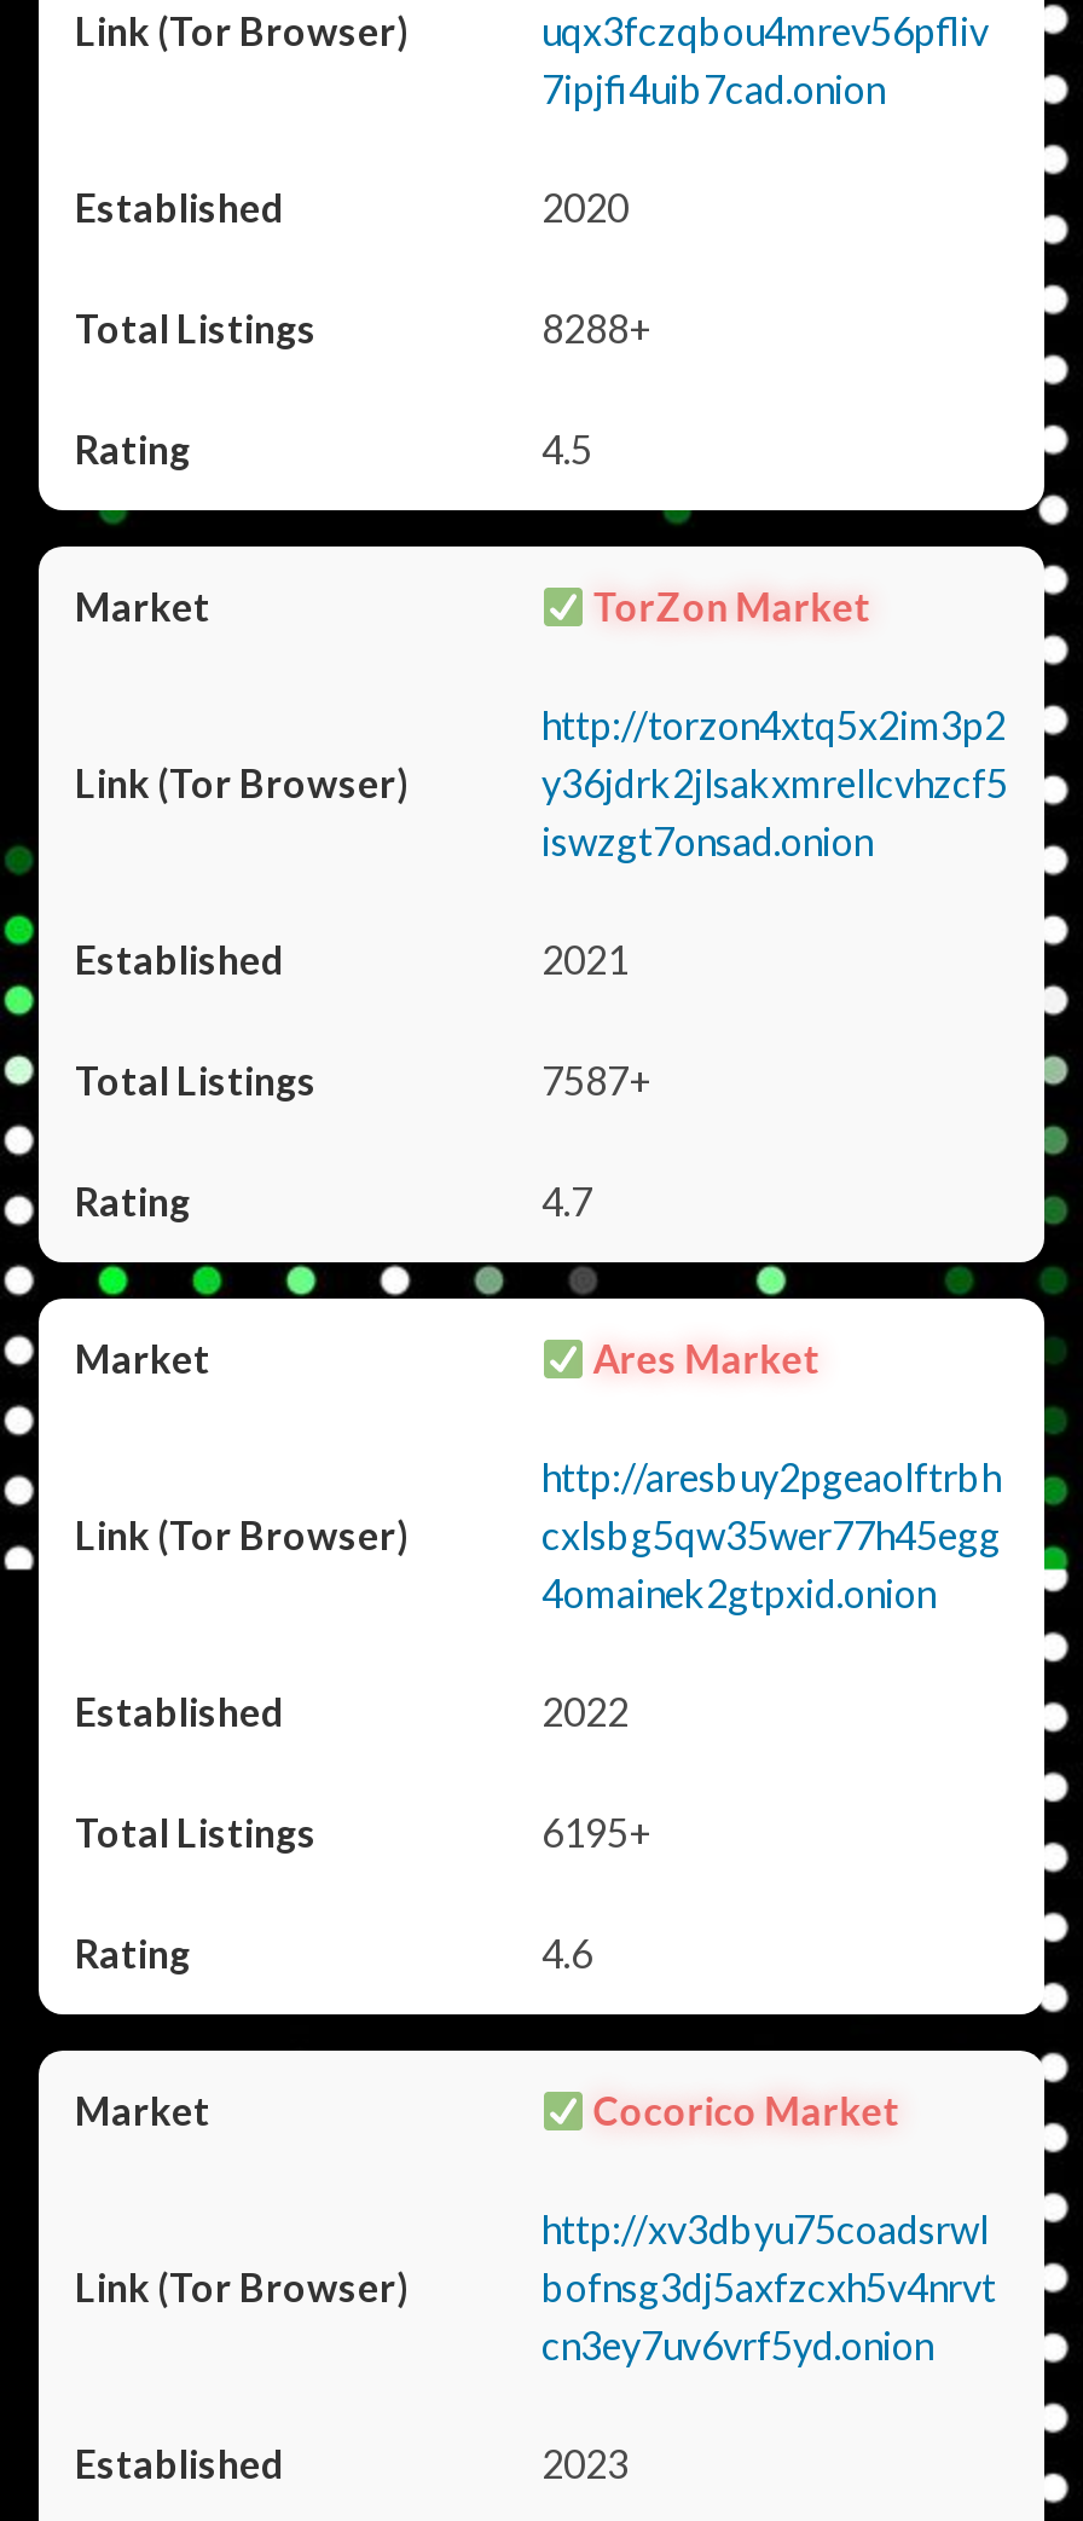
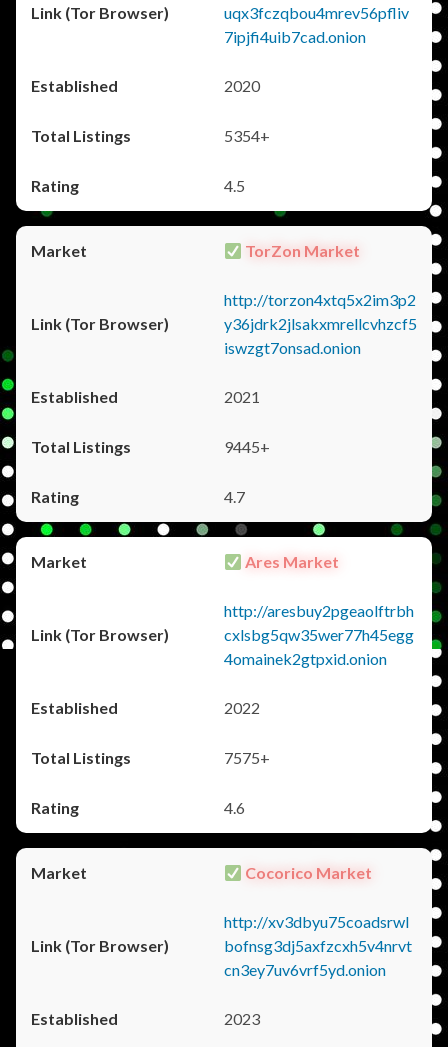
[541,305,653,351] 8288+ -> [224,126,270,145] 5354+
[541,1057,653,1103] 7587+ -> [224,437,270,456] 9445+
[541,1809,653,1855] 6195+ -> [224,748,270,767] 7575+

